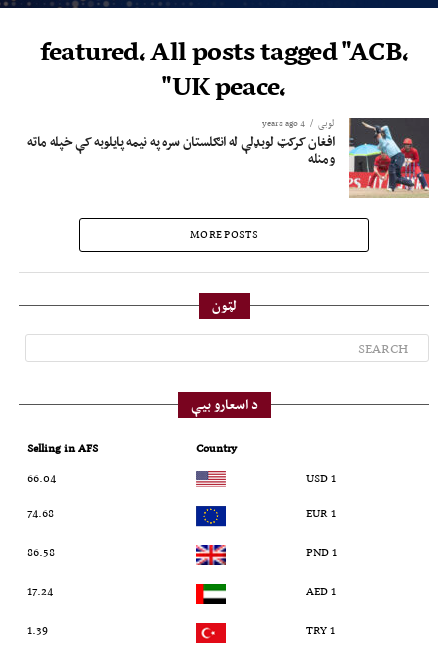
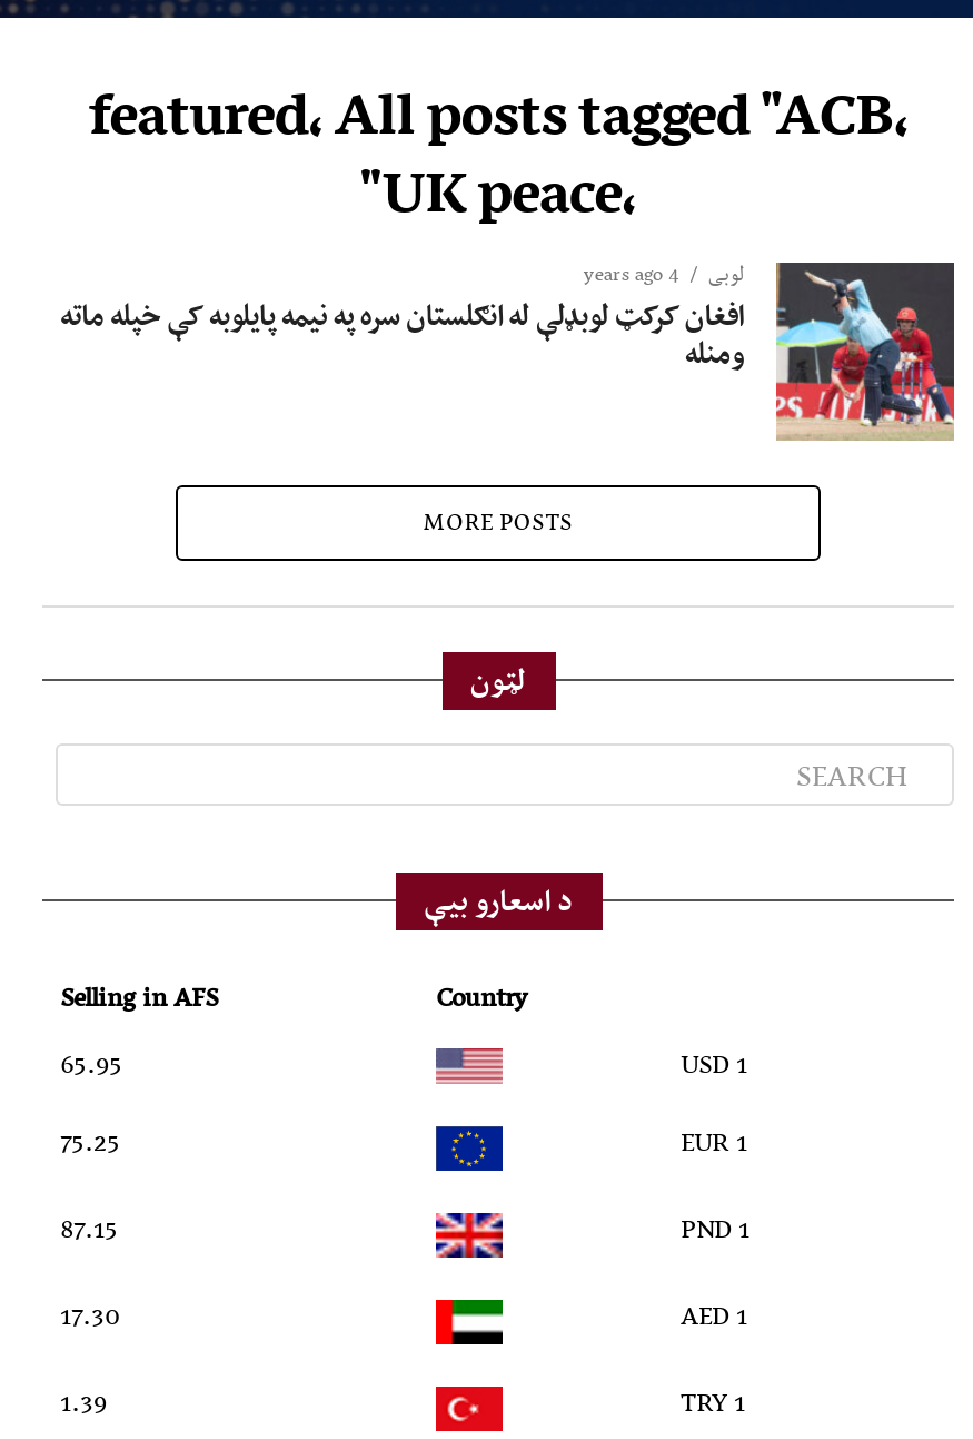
[27,468,56,488] 66.04 -> [60,1042,122,1086] 65.95
[27,503,54,523] 74.68 -> [60,1120,120,1164] 75.25
[27,542,55,562] 86.58 -> [60,1206,118,1251] 87.15
[27,581,53,601] 17.24 -> [60,1293,120,1338] 17.30

